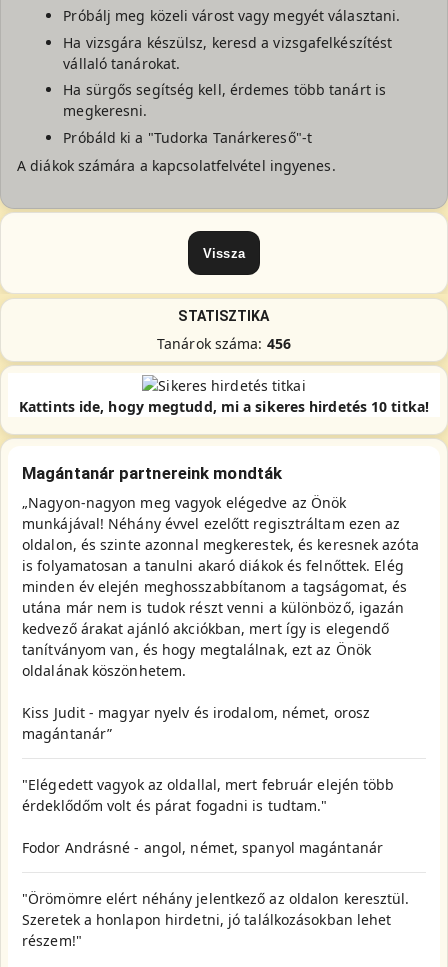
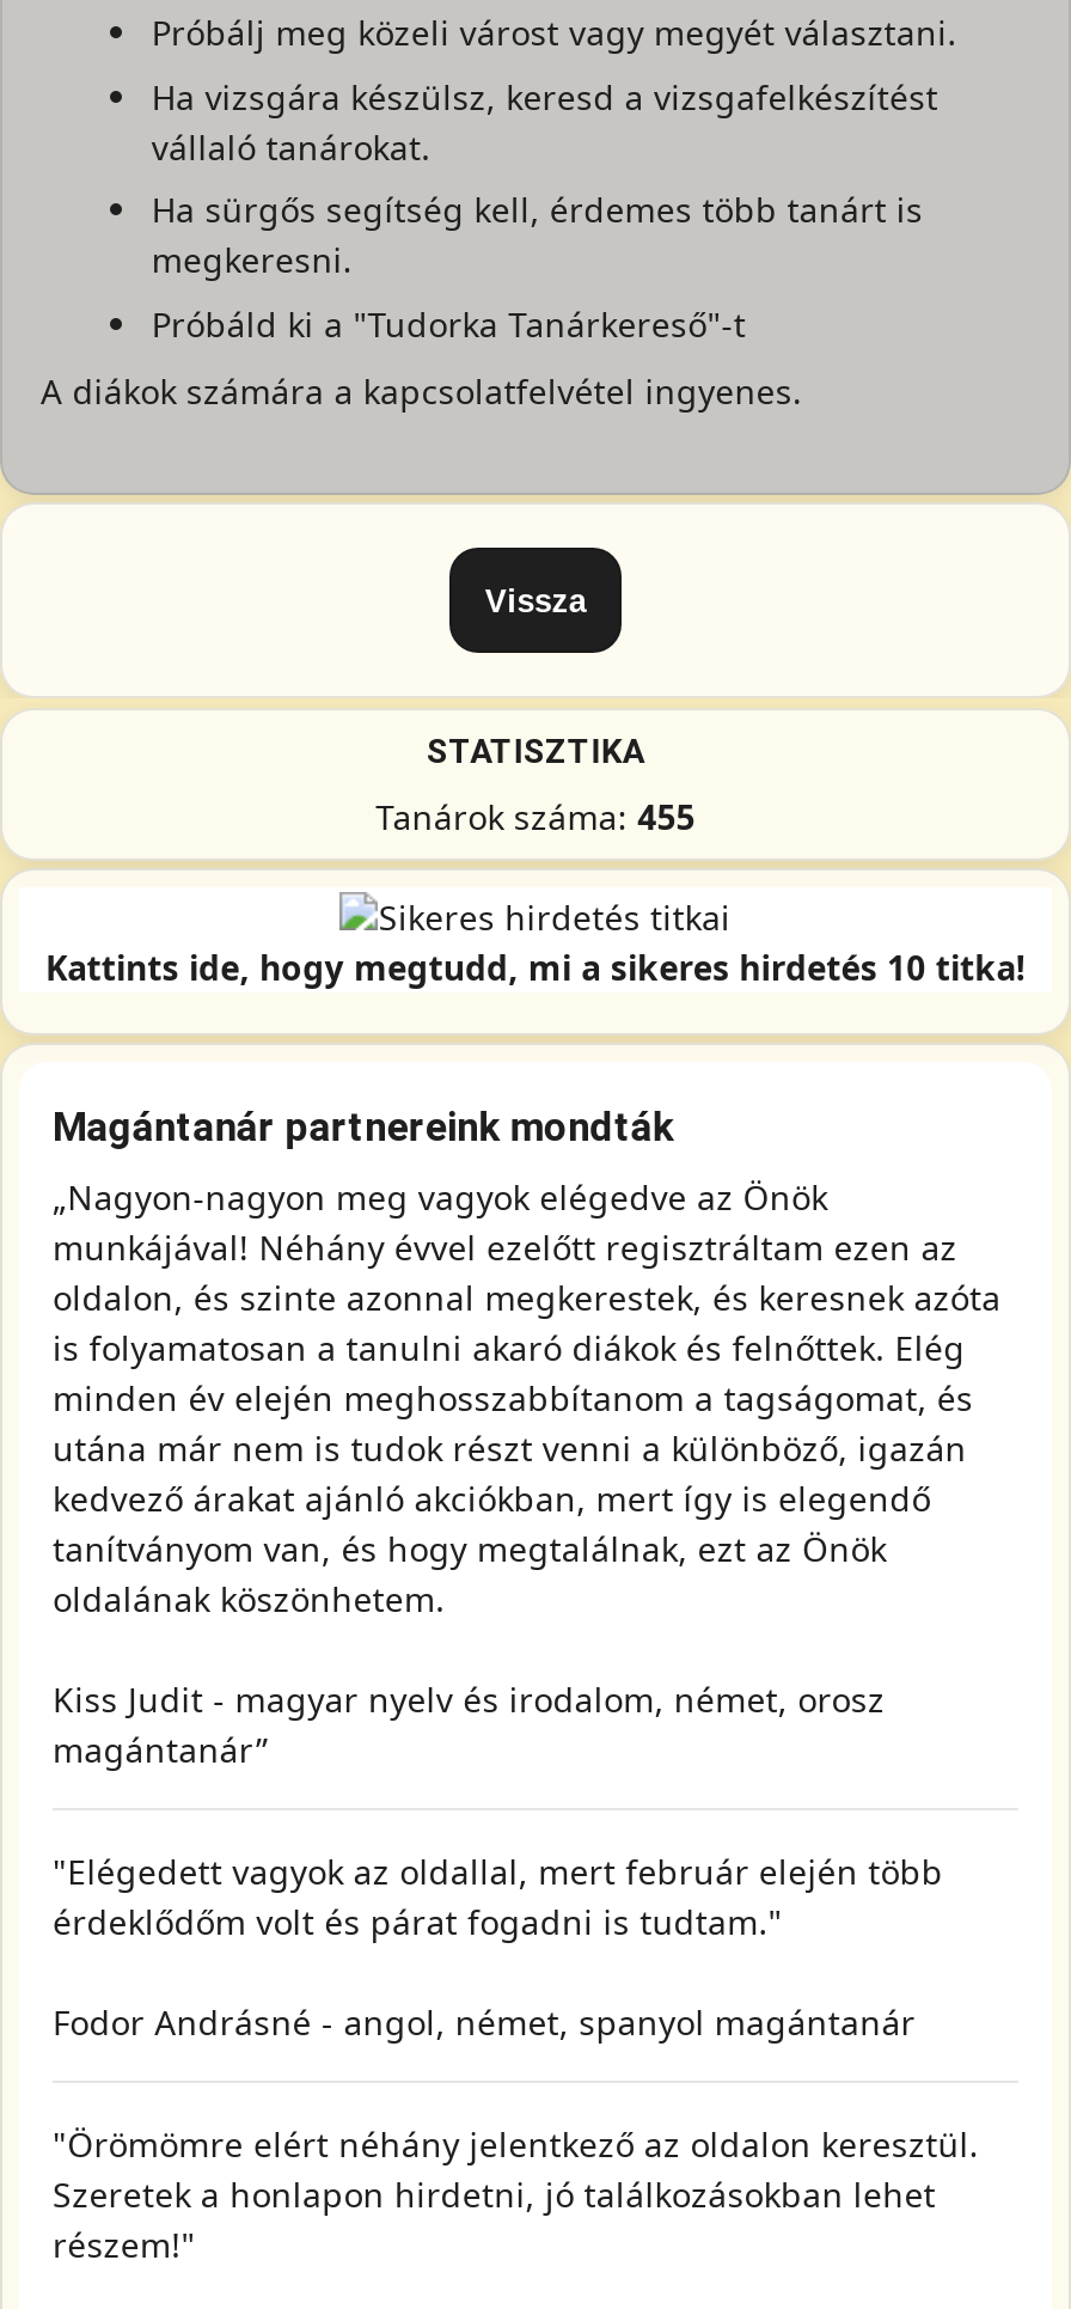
[157,333,291,352] Tanárok száma: 456 -> [376,793,695,838] Tanárok száma: 455

